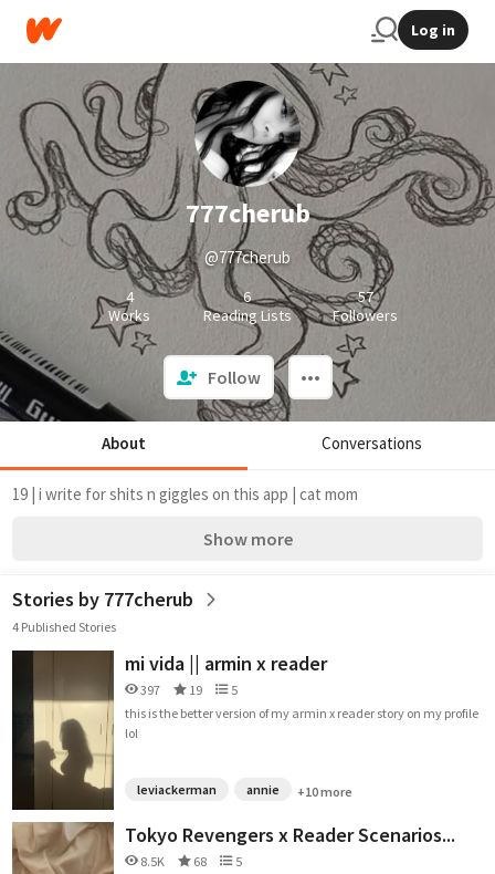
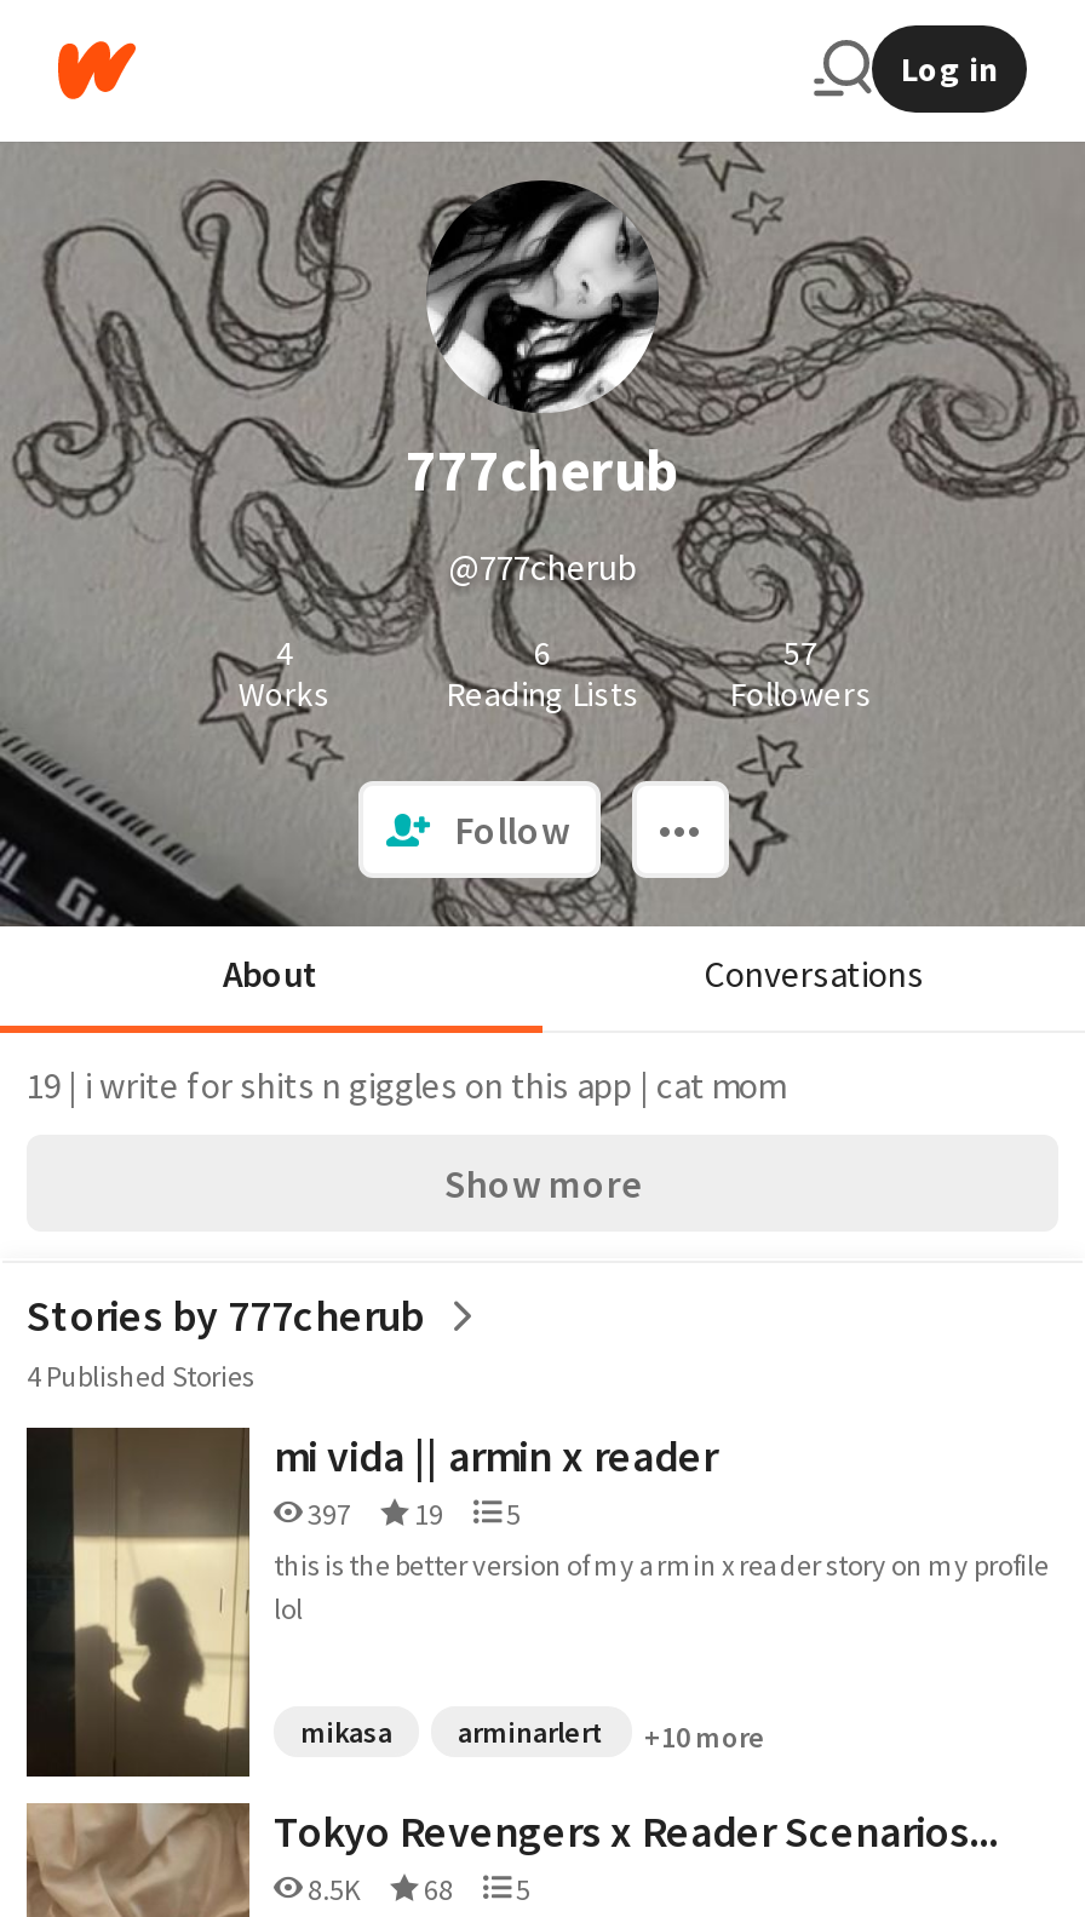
[137,781,280,798] leviackerman | annie -> [300,1714,605,1750] mikasa | arminarlert

